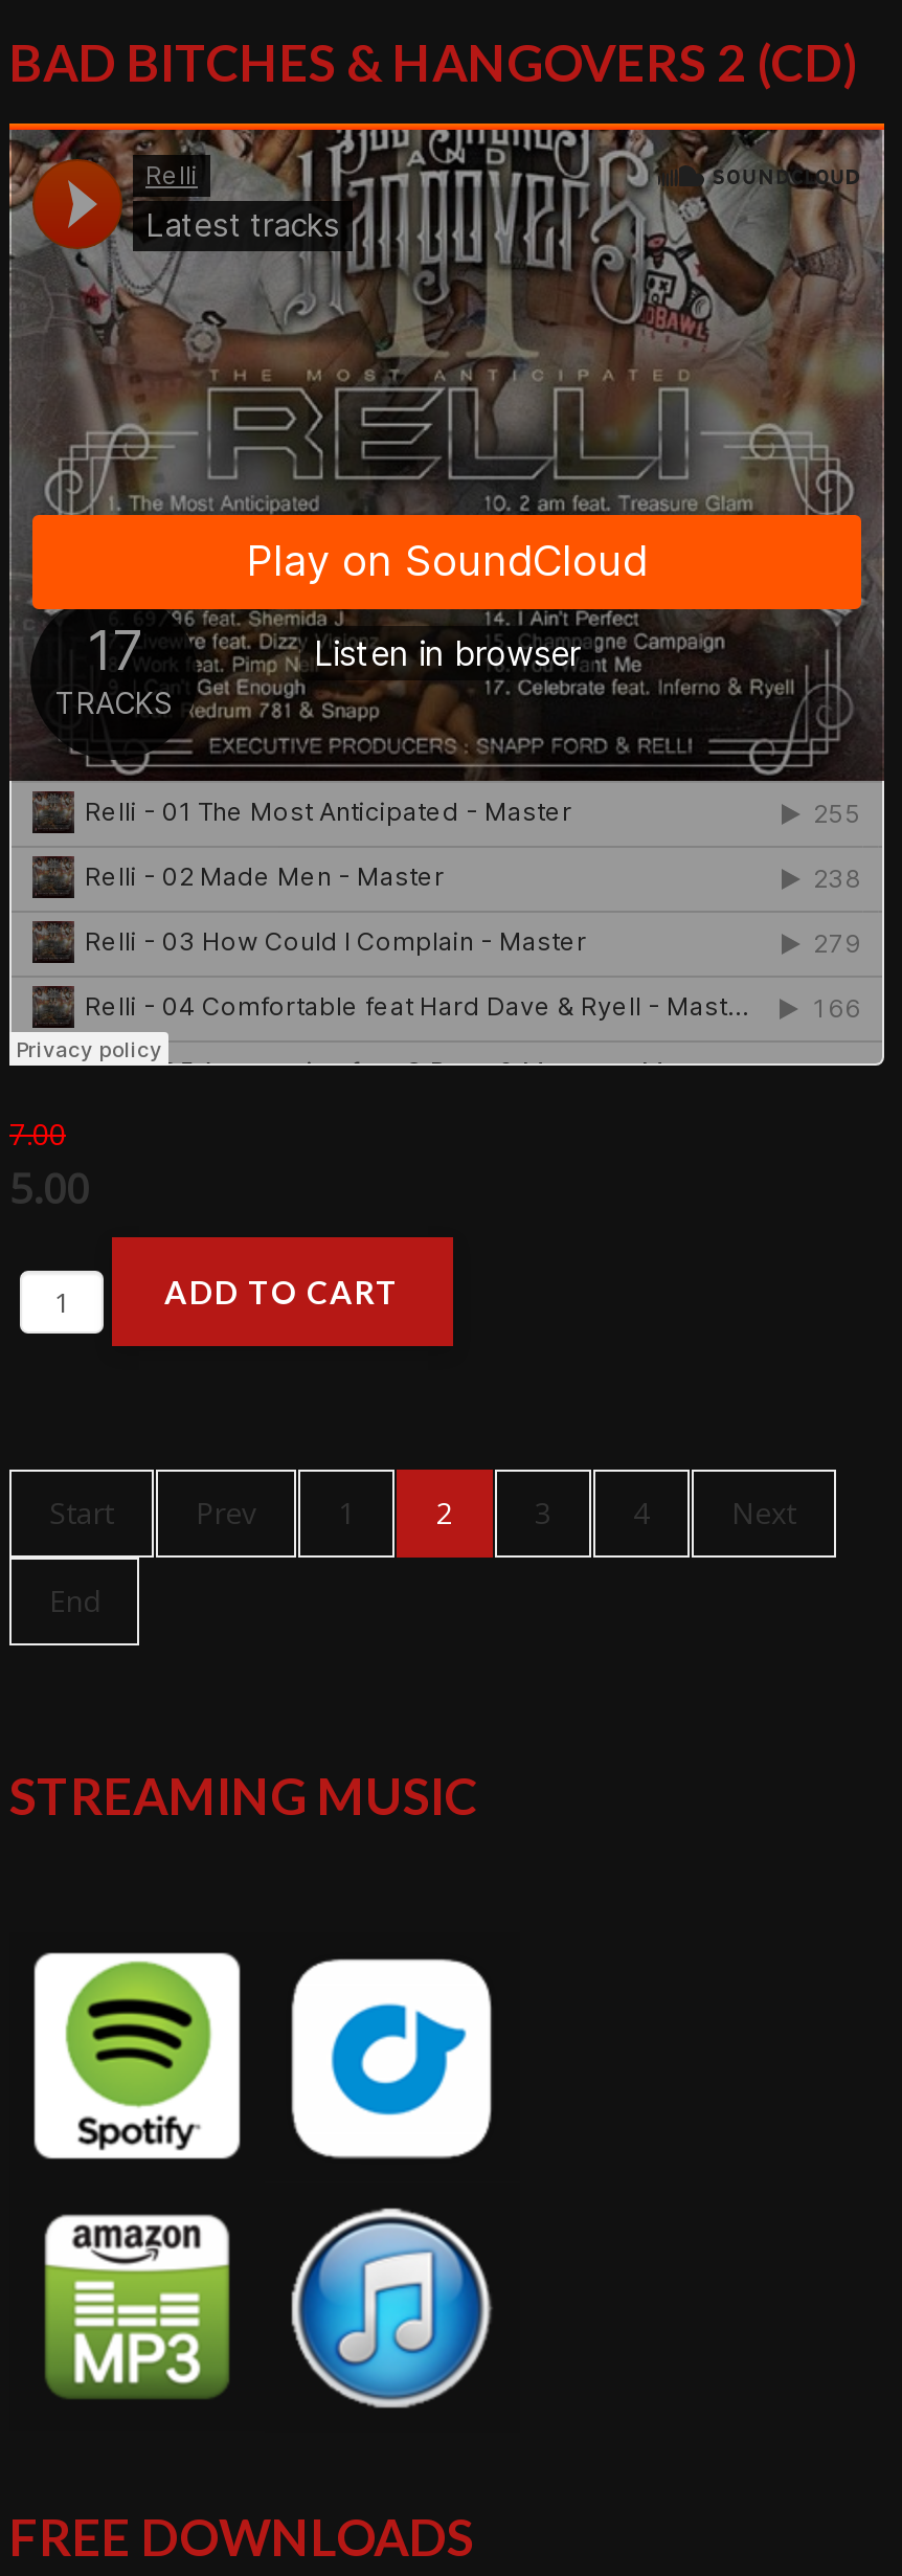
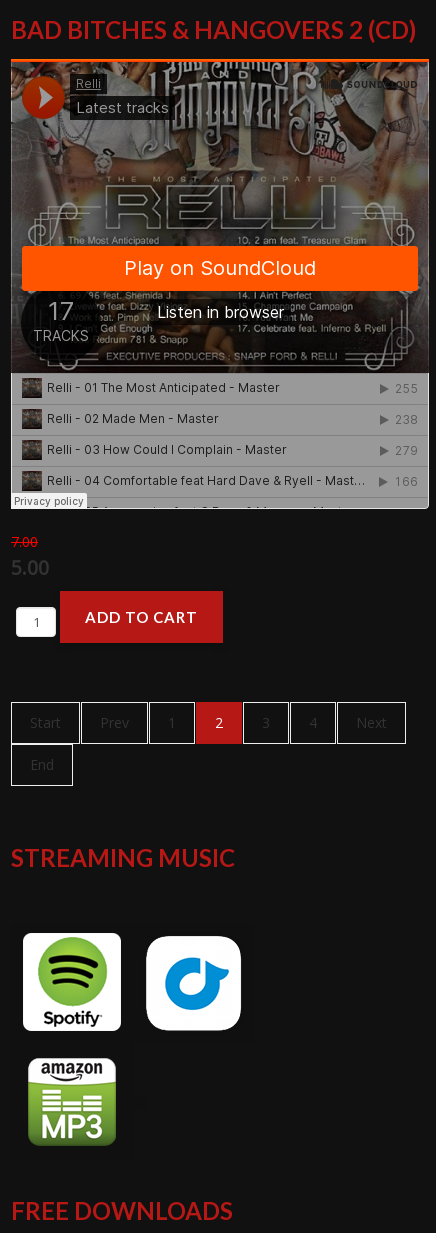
[290,2207,493,2410] [image] -> none

